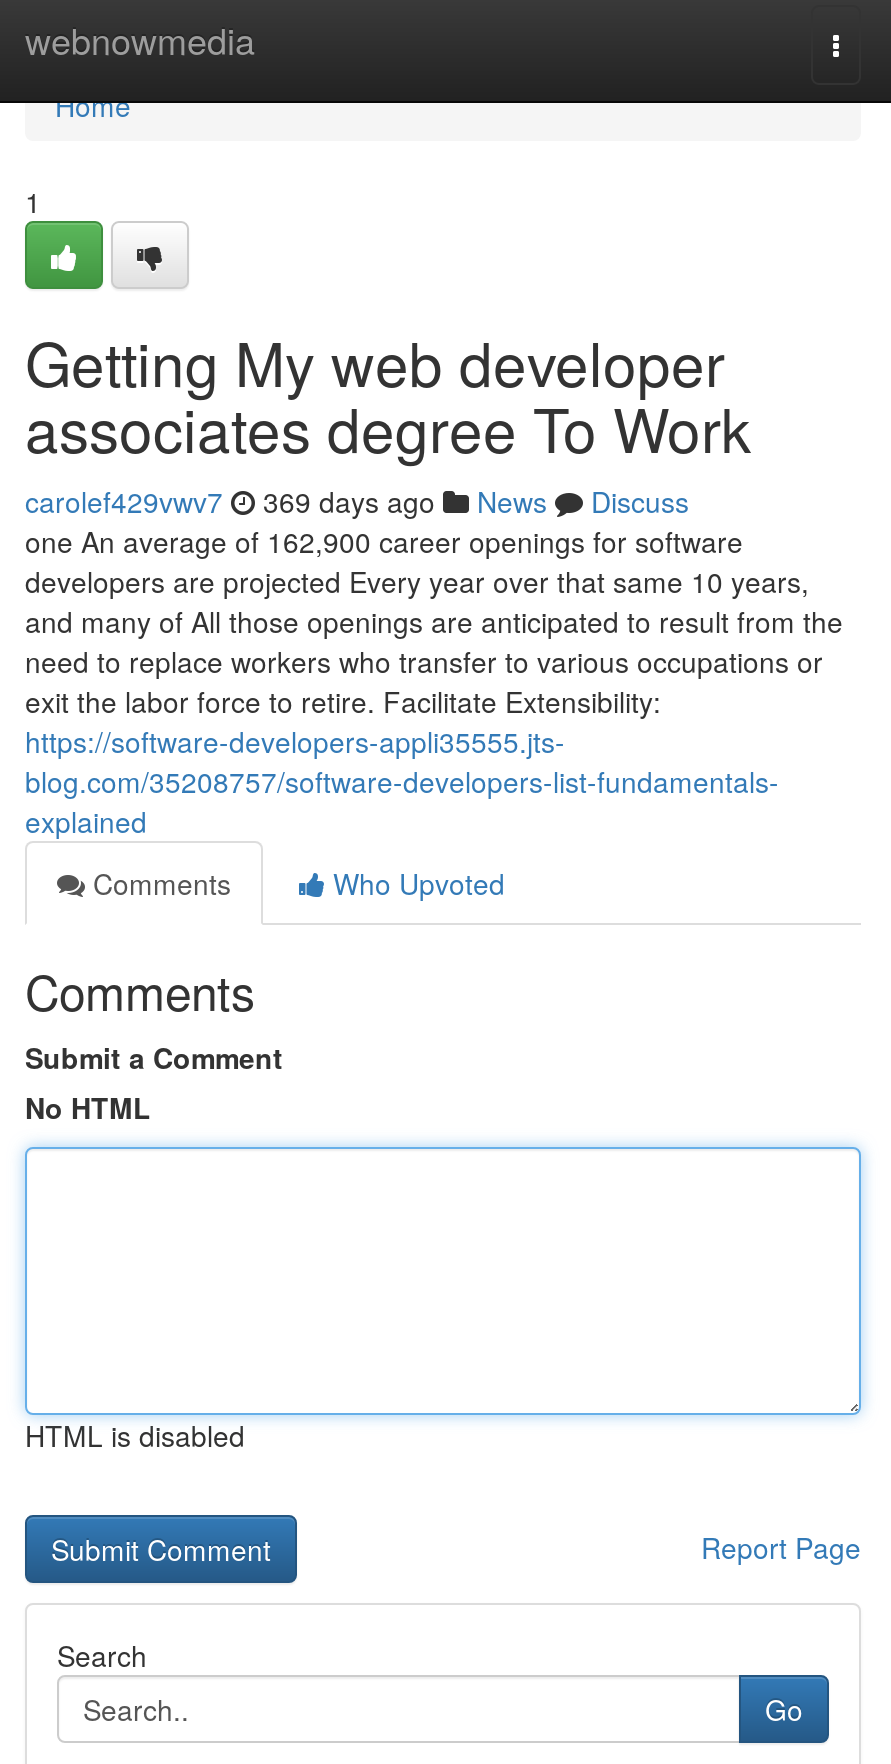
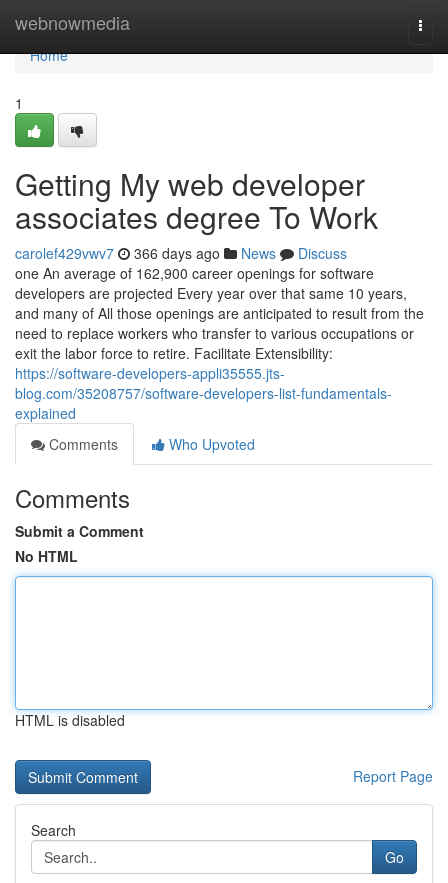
[25,481,689,521] carolef429vwv7 369 days ago News Discuss -> [15,243,347,263] carolef429vwv7 366 days ago News Discuss

